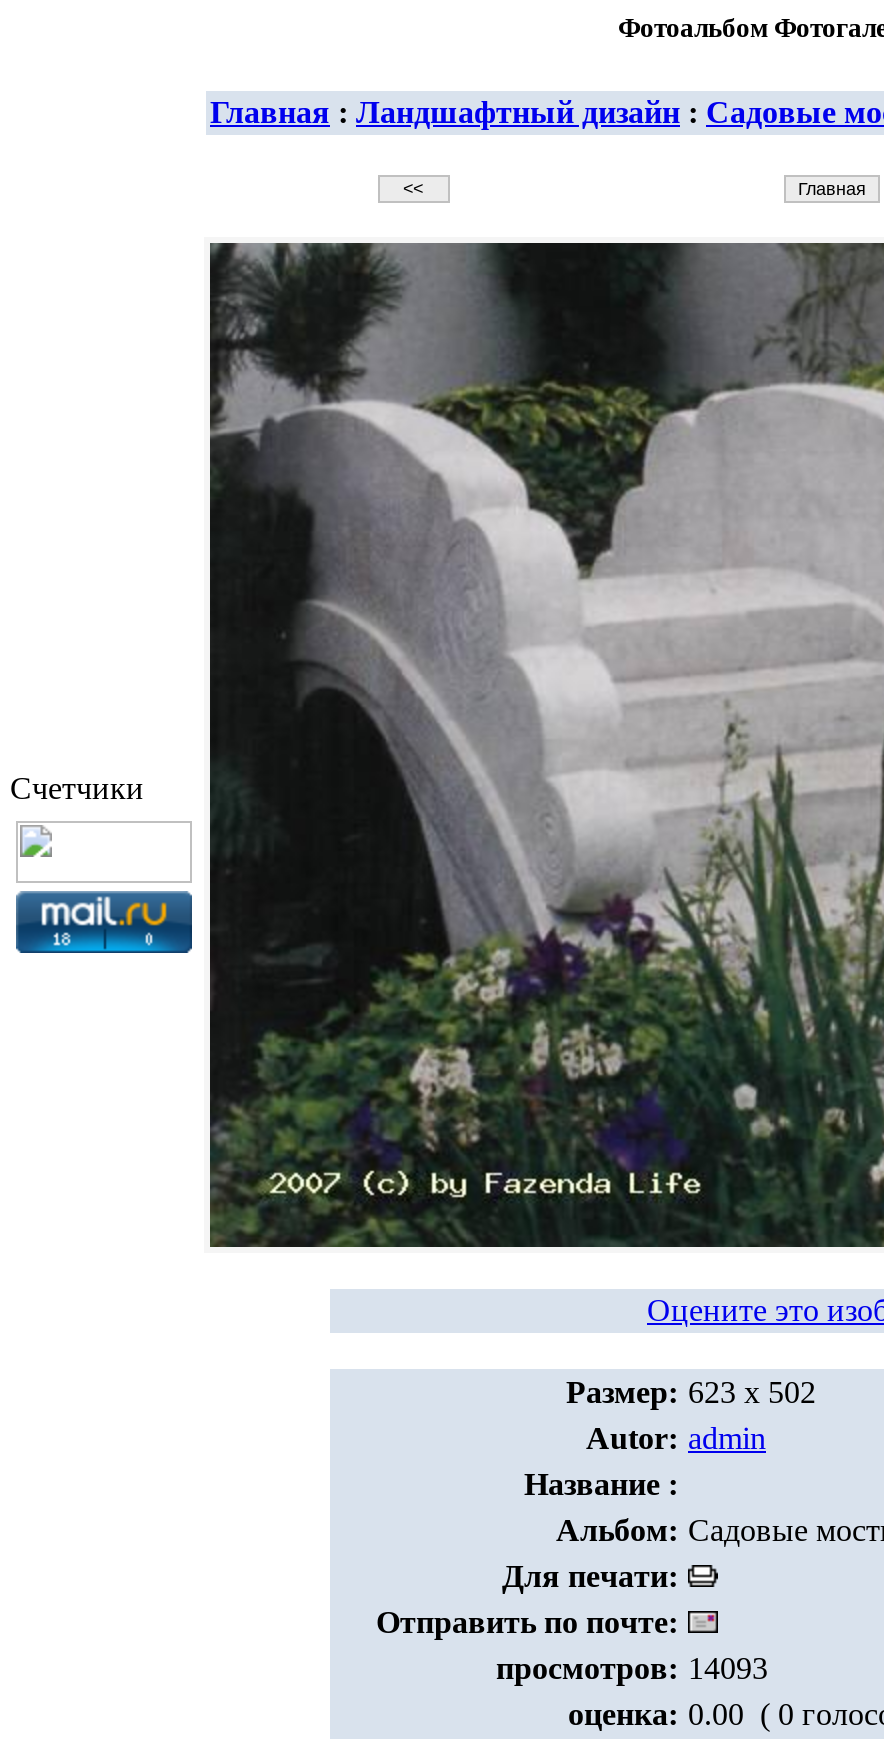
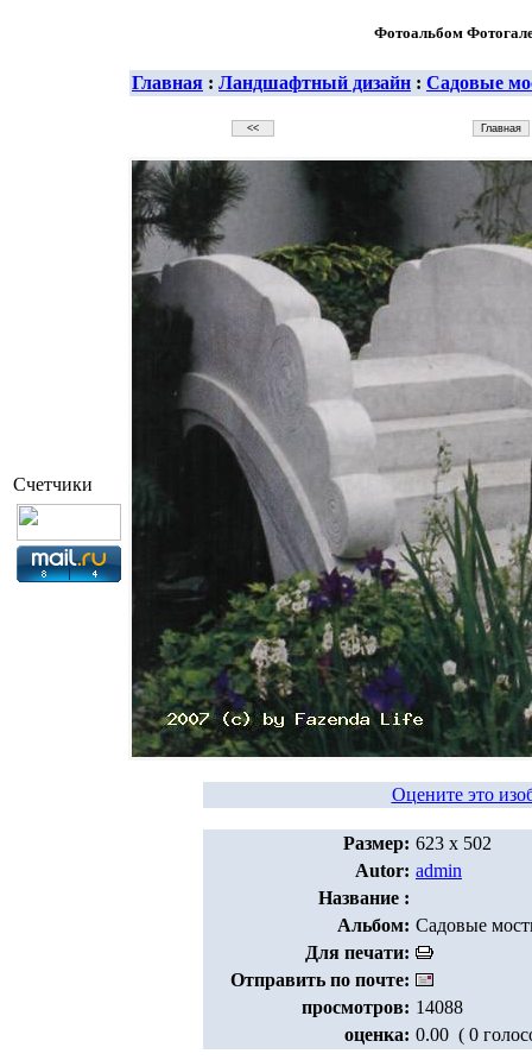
[496,1652,768,1686] просмотров: 14093 -> [302,997,463,1018] просмотров: 14088

